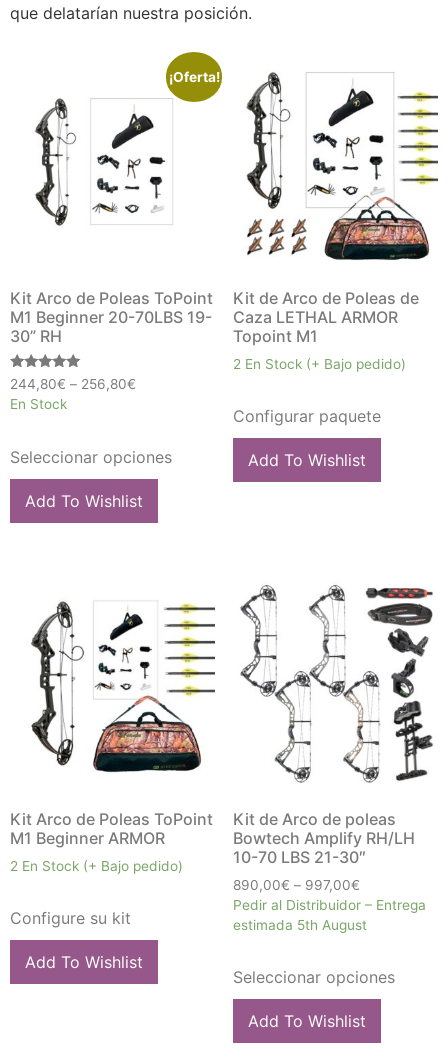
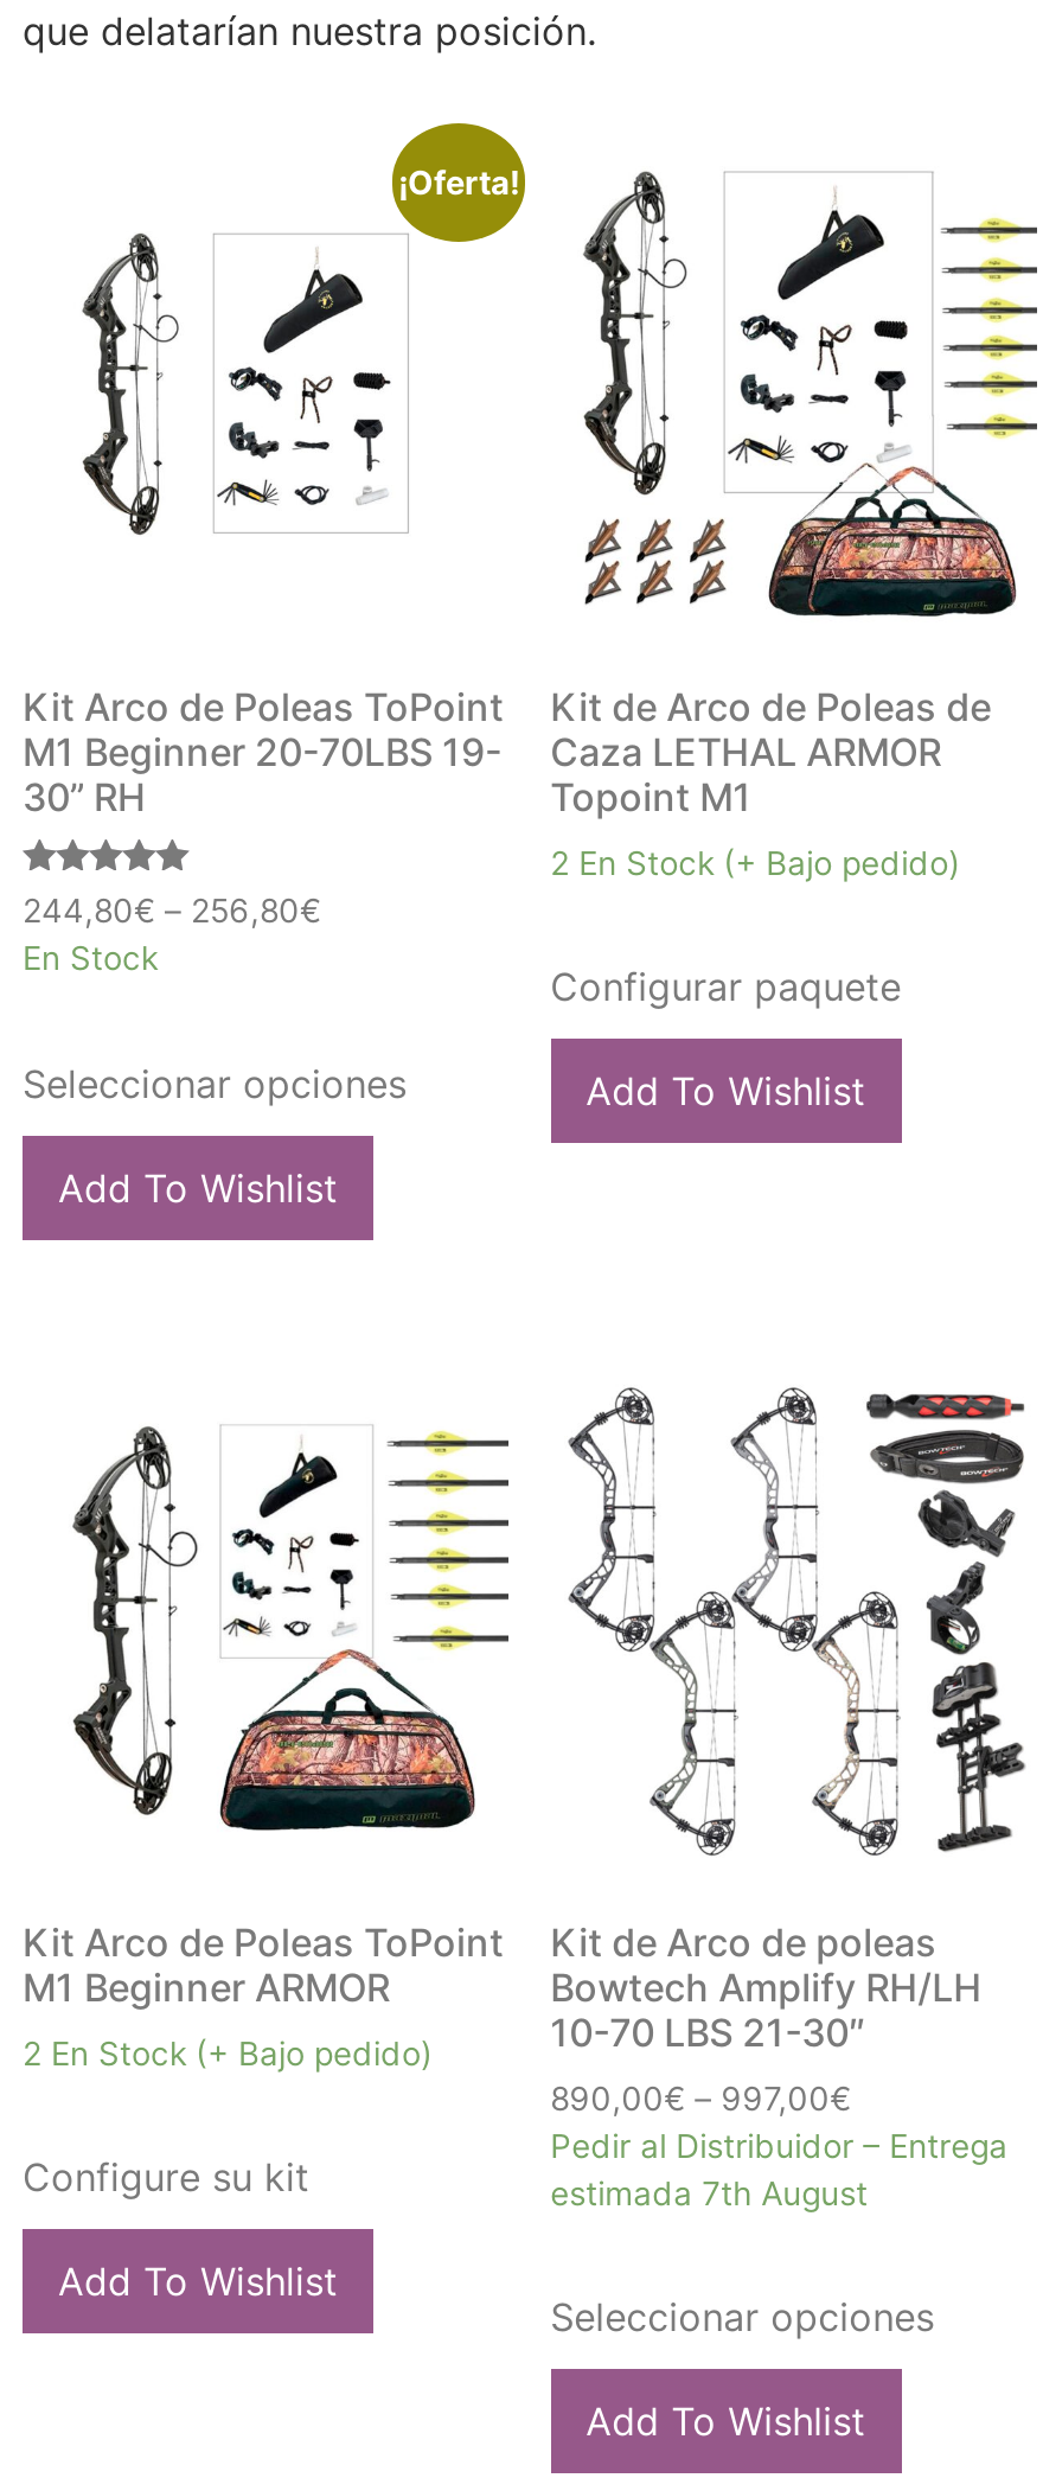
[233,917,367,933] estimada 5th August -> [550,2174,868,2212] estimada 7th August

